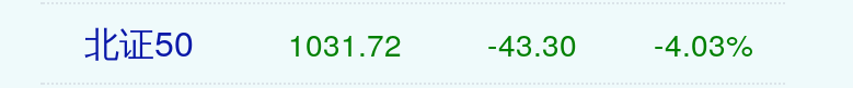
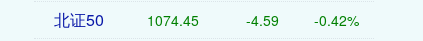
[288,22,402,66] 1031.72 -> [147,10,199,30] 1074.45
[487,22,577,66] -43.30 -> [246,10,279,30] -4.59
[654,22,752,66] -4.03% -> [314,10,359,30] -0.42%

